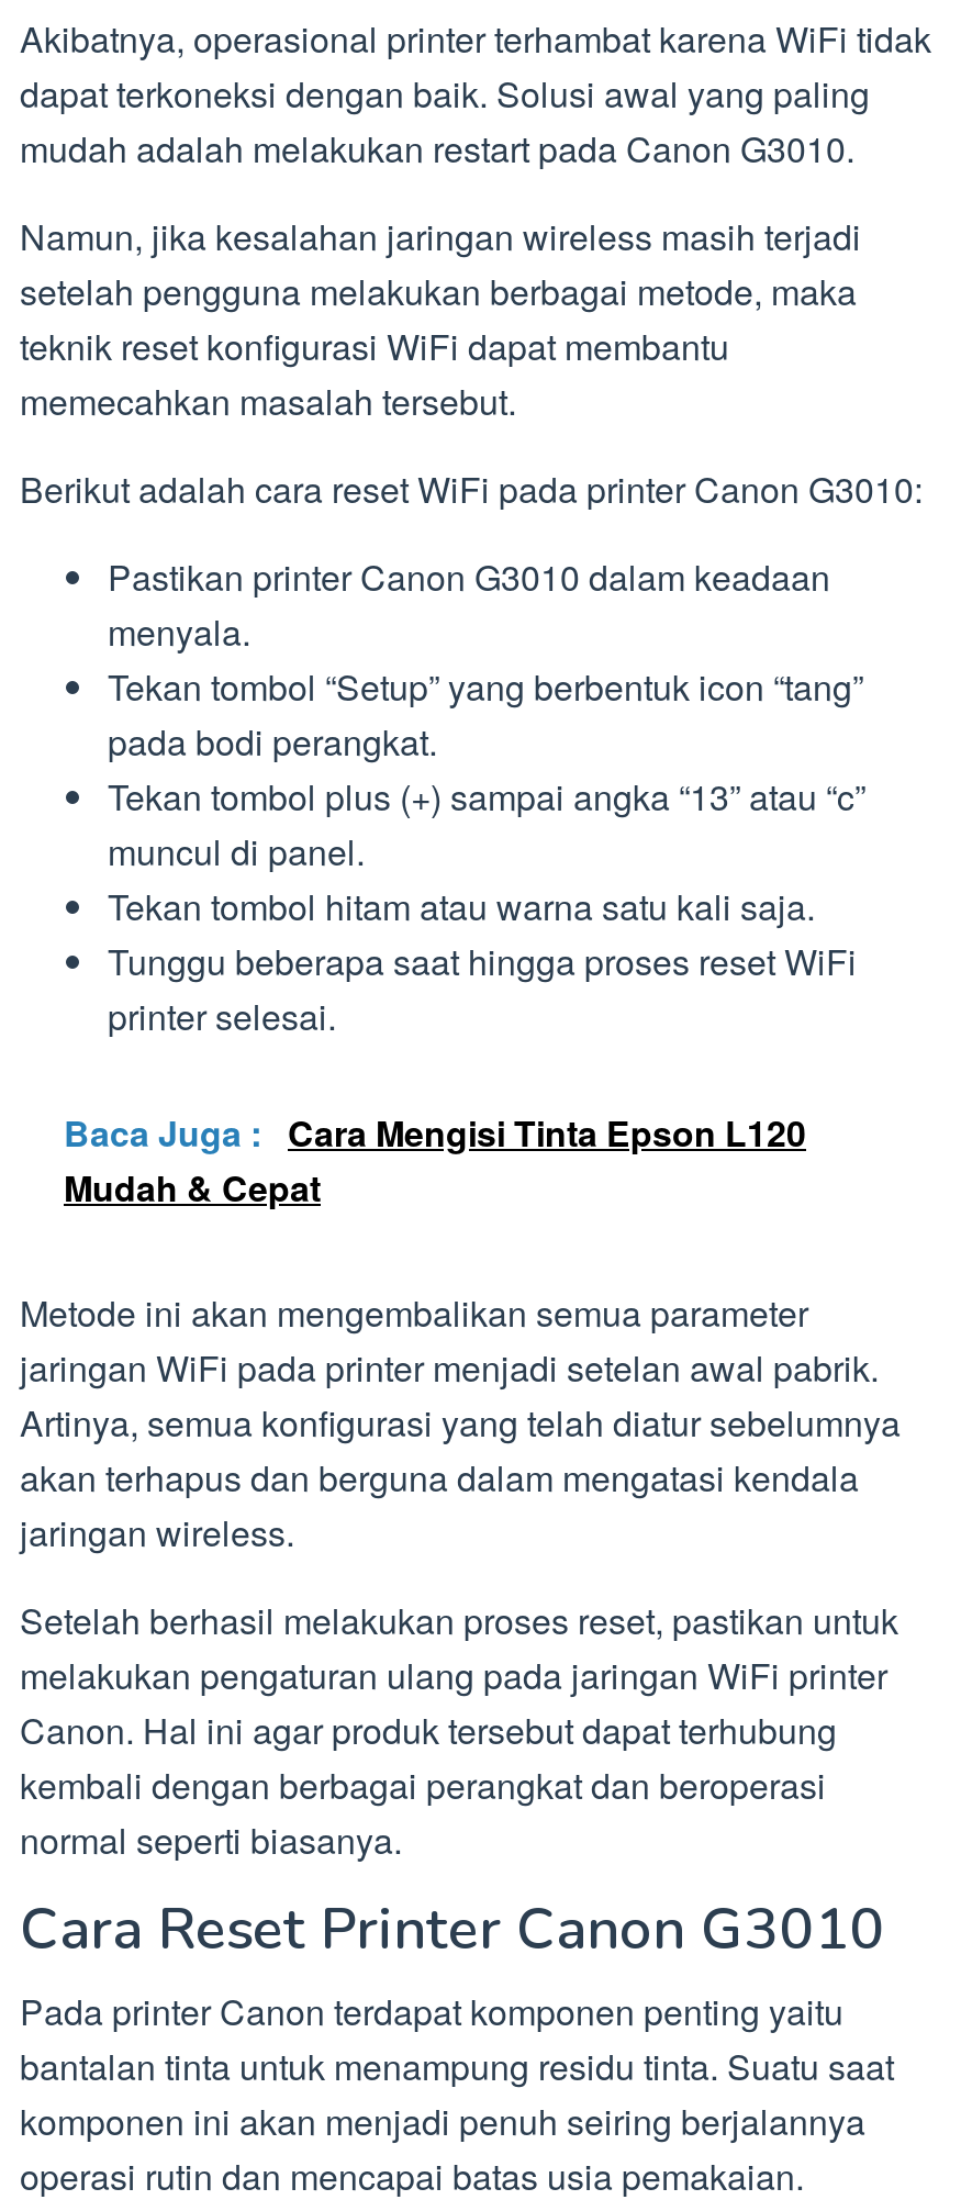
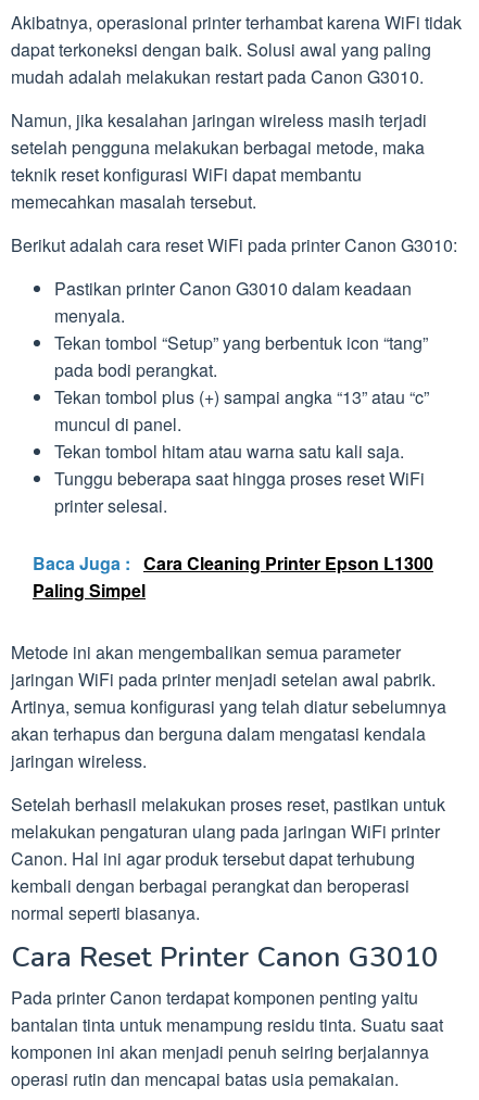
[64,1106,806,1211] Baca Juga : Cara Mengisi Tinta Epson L120 | Mudah & Cepat -> [33,550,433,602] Baca Juga : Cara Cleaning Printer Epson L1300 | Paling Simpel

